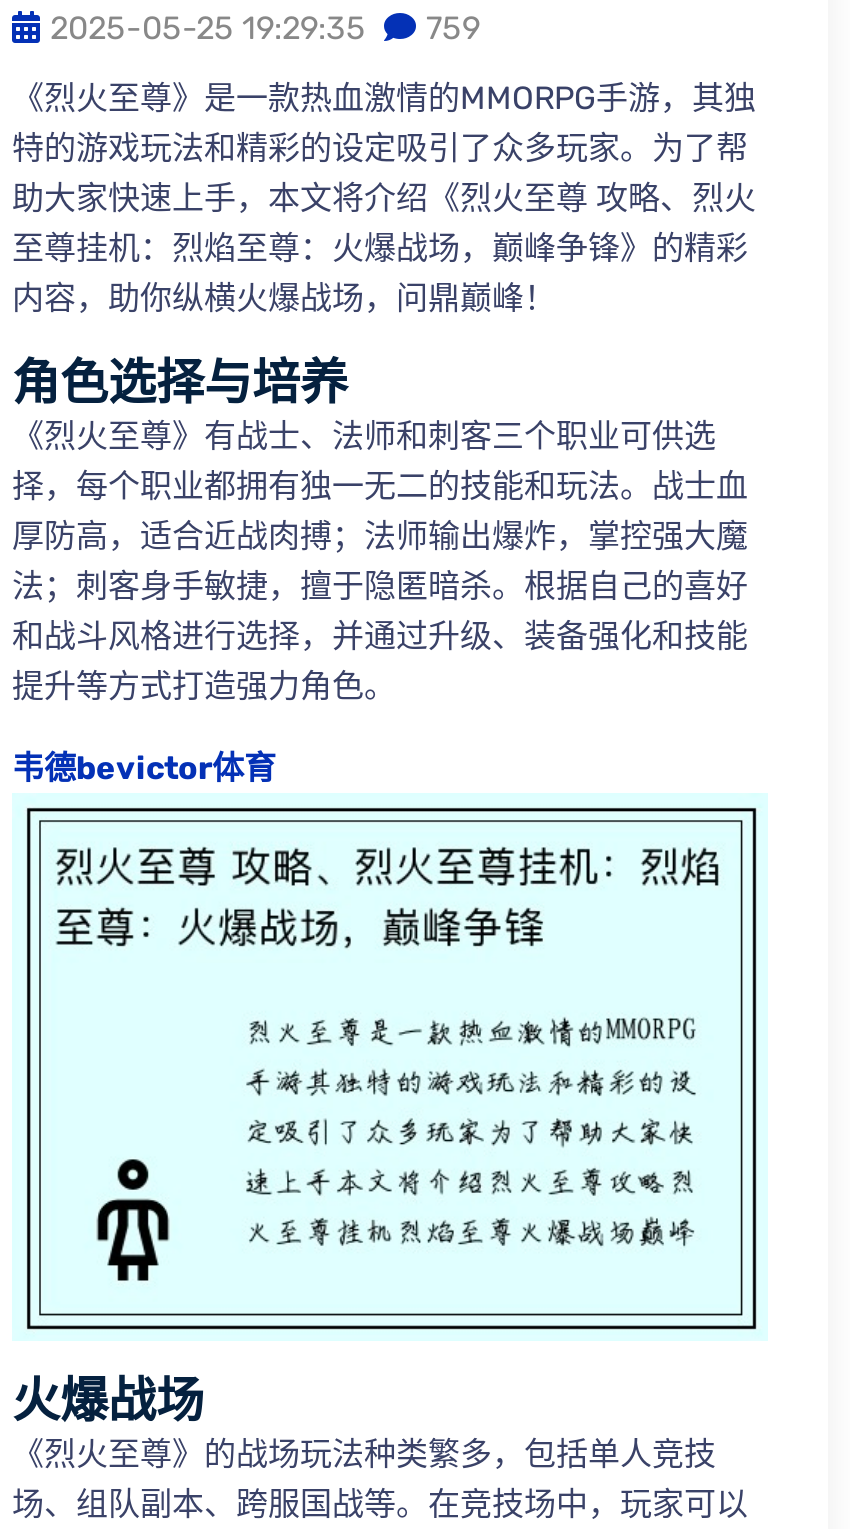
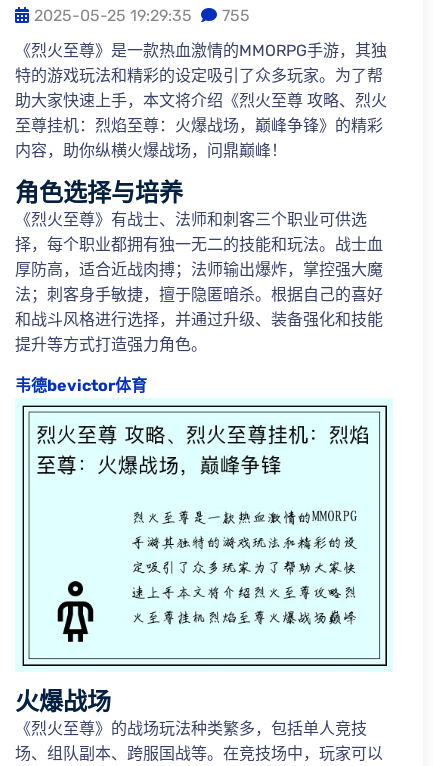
[50,9,480,47] 2025-05-25 19:29:35 759 -> [34,6,250,25] 2025-05-25 19:29:35 755

